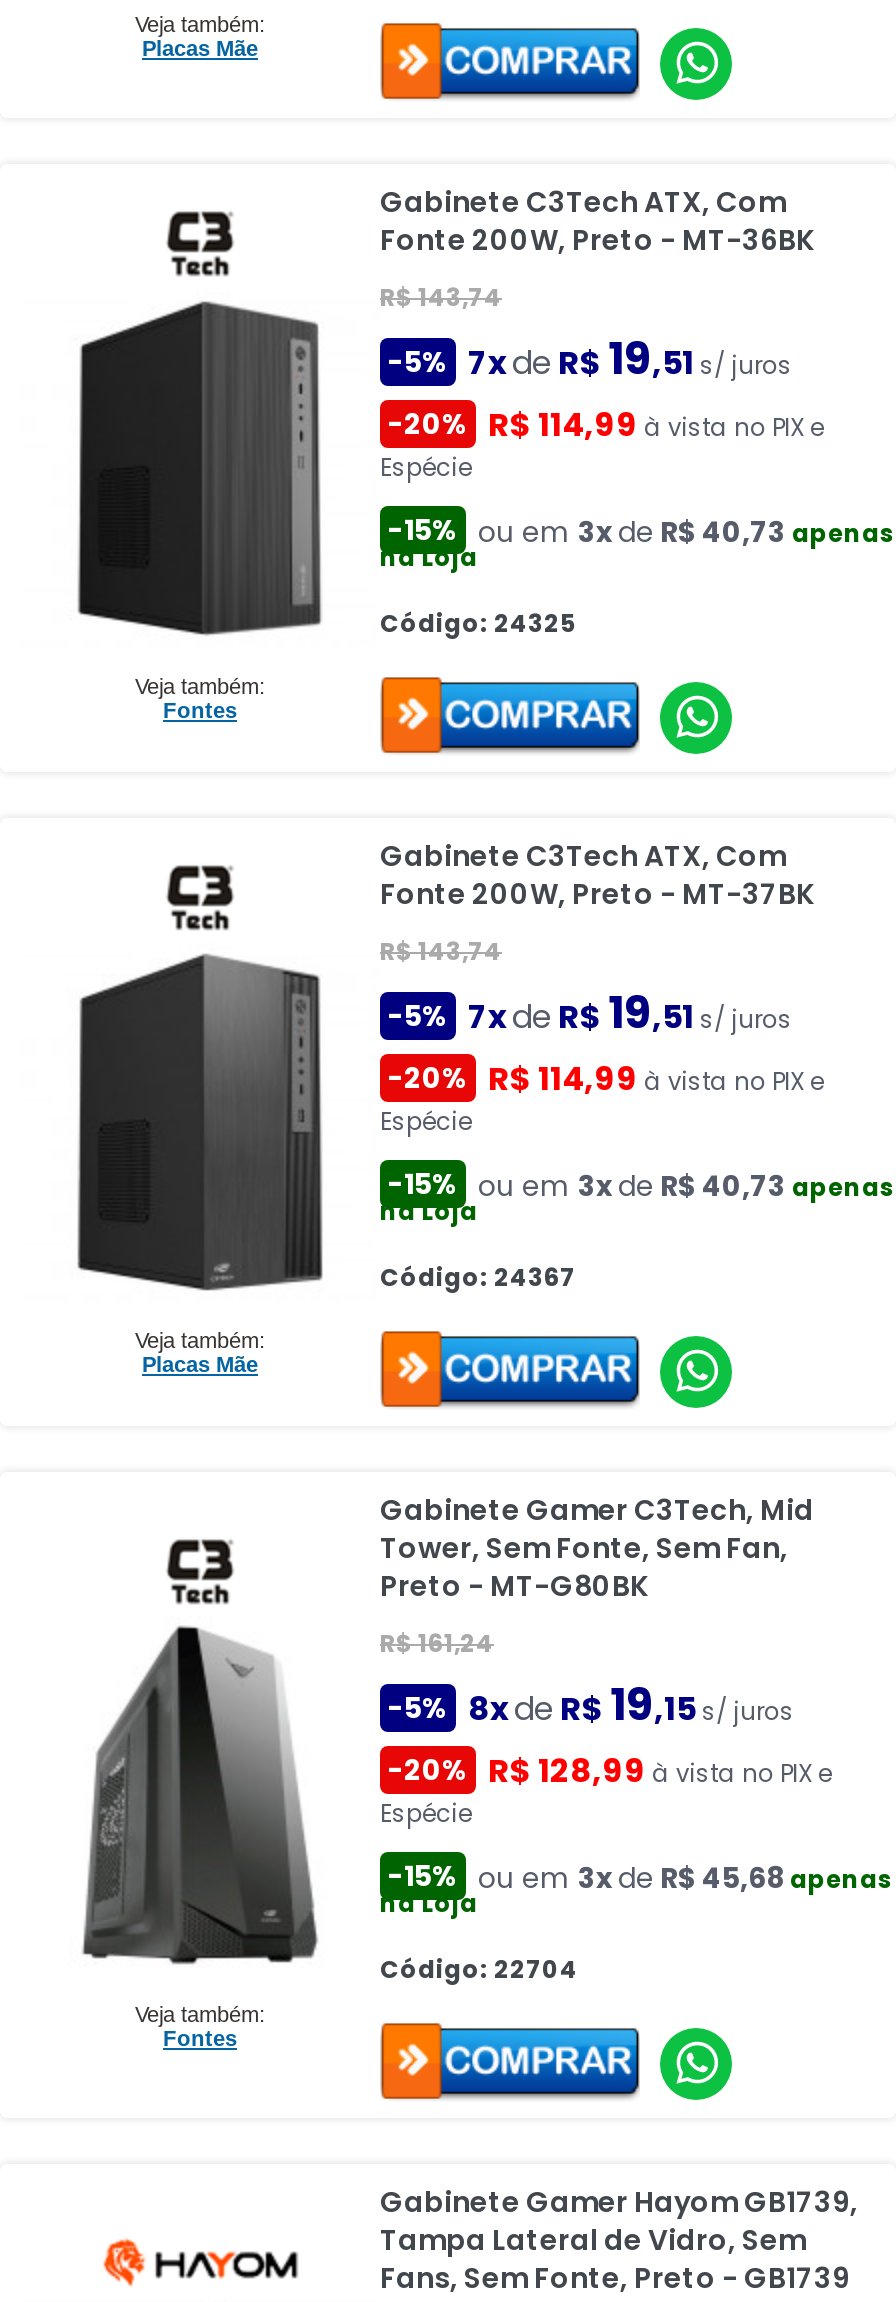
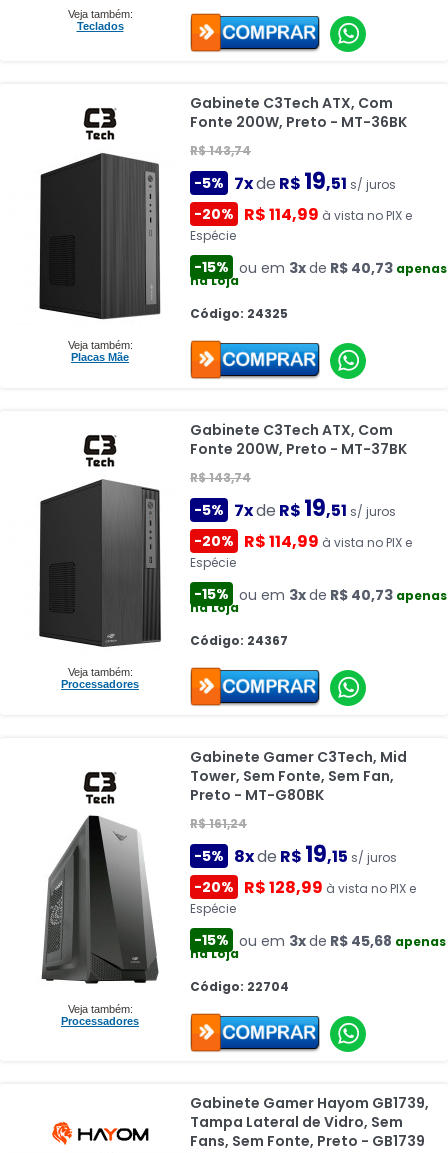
[142,36,258,60] Placas Mãe -> [76,20,123,32] Teclados
[163,698,237,722] Fontes -> [71,351,129,363] Placas Mãe
[142,1352,258,1376] Placas Mãe -> [61,678,139,690] Processadores
[163,2026,237,2050] Fontes -> [61,1015,139,1027] Processadores

